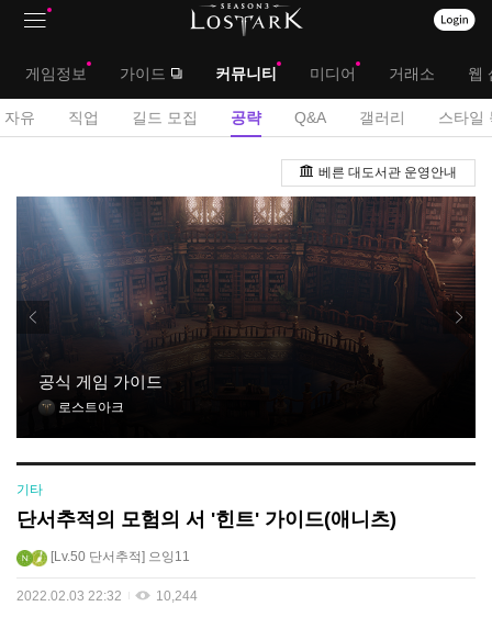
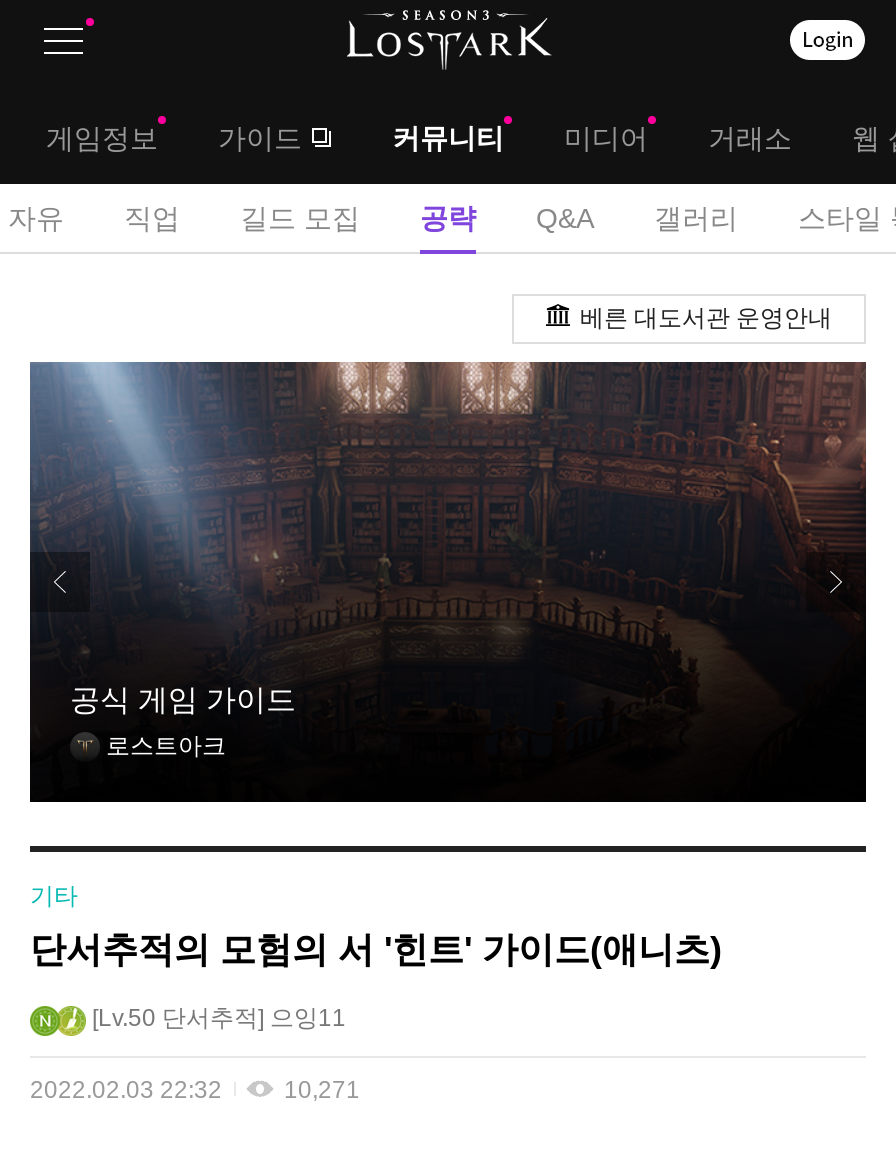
[156,589,198,604] 10,244 -> [284,1077,360,1105] 10,271

